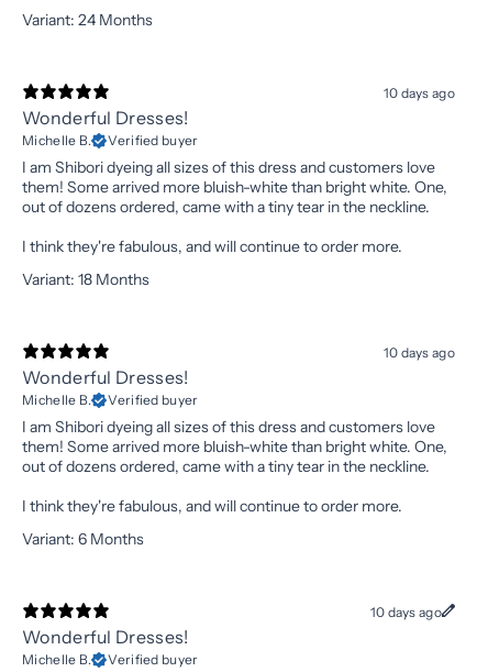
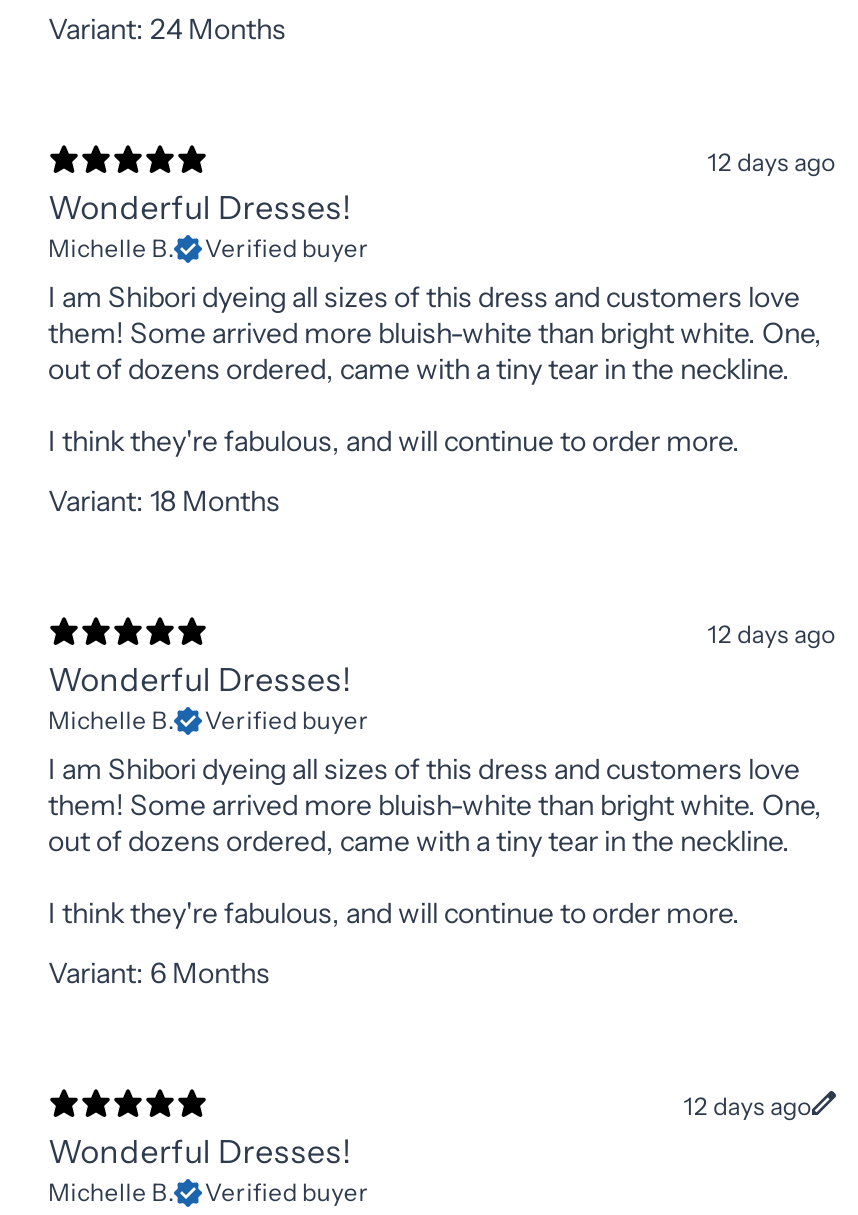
[383,85,455,102] 10 days ago -> [707,148,836,178] 12 days ago
[383,345,455,361] 10 days ago -> [707,620,836,650] 12 days ago
[370,604,442,621] 10 days ago -> [683,1092,812,1122] 12 days ago

